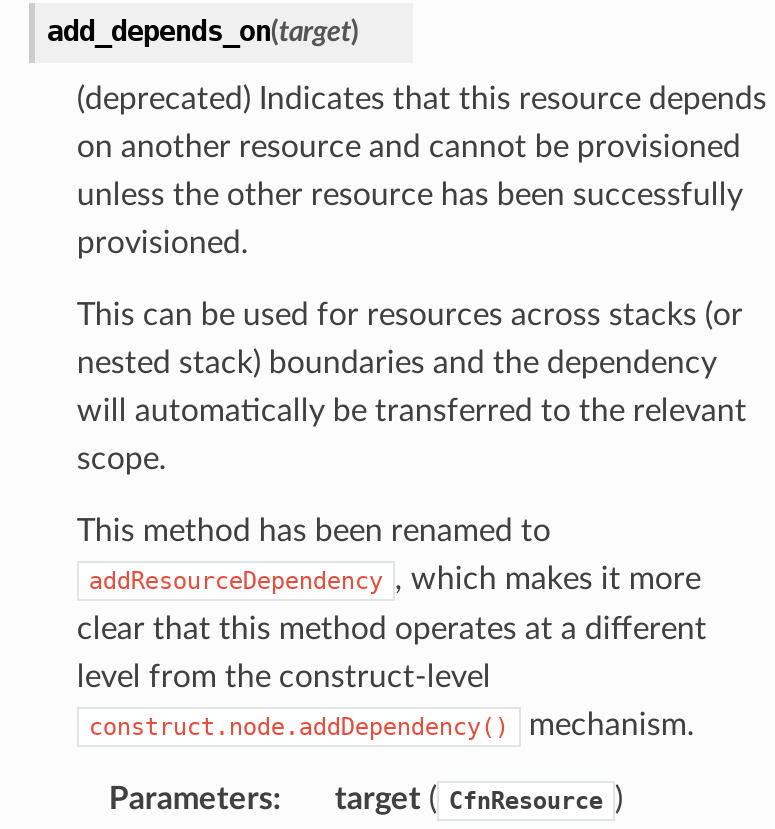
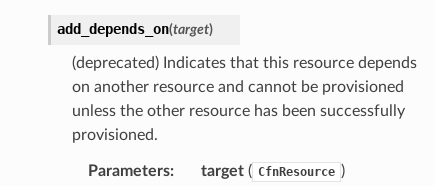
[77,299,747,741] This can be used for resources across stacks (or | nested stack) boundaries and the dependency | will automatically be transferred to the relevant | scope. | This method has been renamed to | addResourceDependency , which makes it more | clear that this method operates at a different | level from the construct-level | construct.node.addDependency() mechanism. -> none

